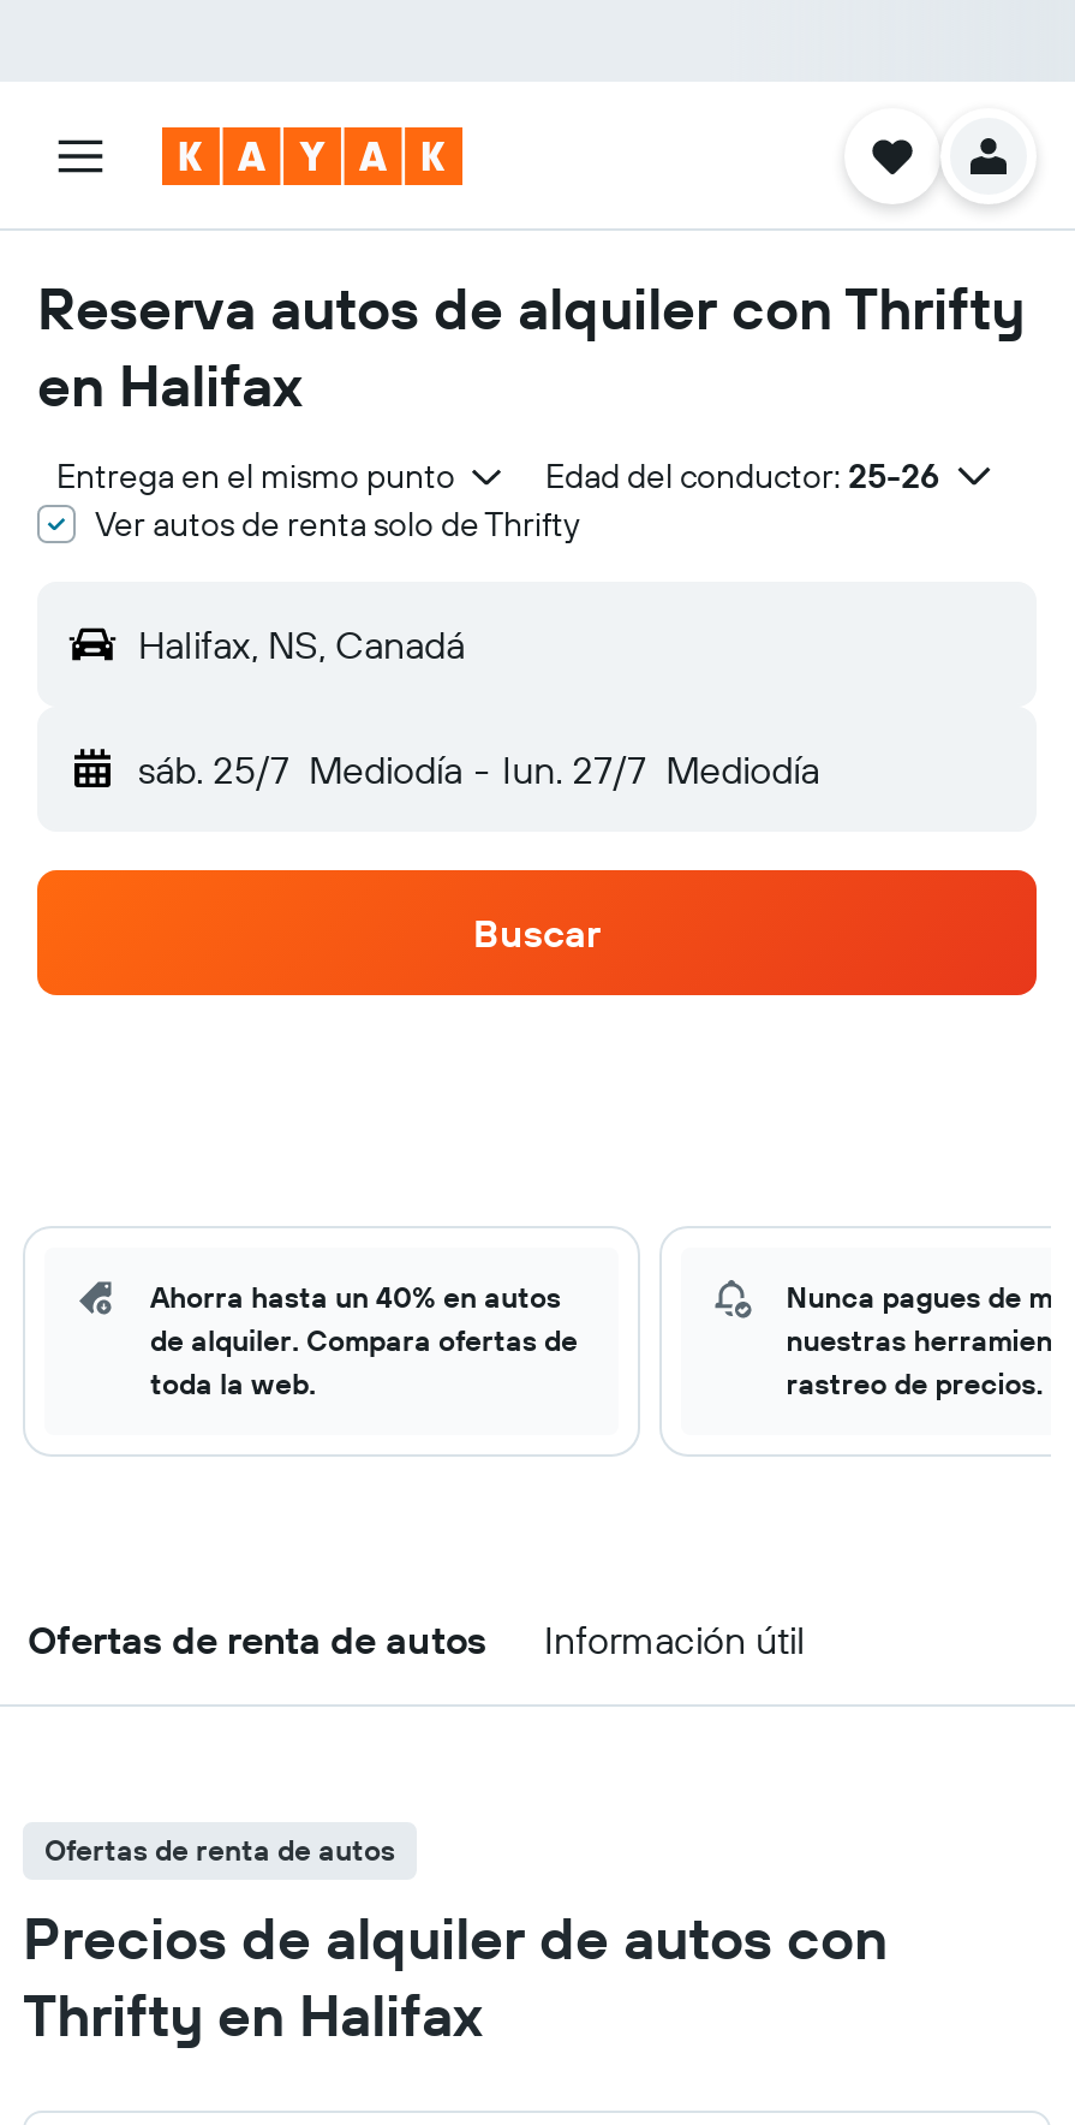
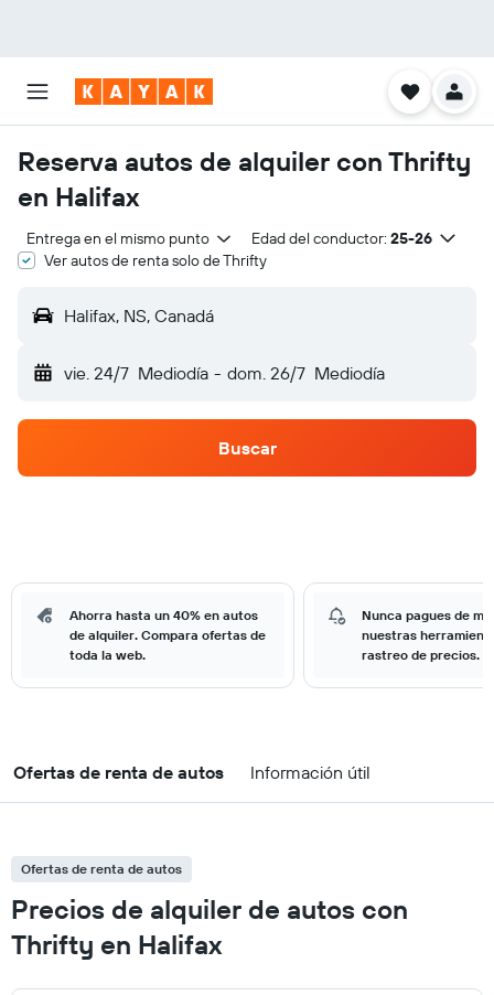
[138,745,819,793] sáb. 25/7 Mediodía - lun. 27/7 Mediodía -> [64,362,384,384] vie. 24/7 Mediodía - dom. 26/7 Mediodía

